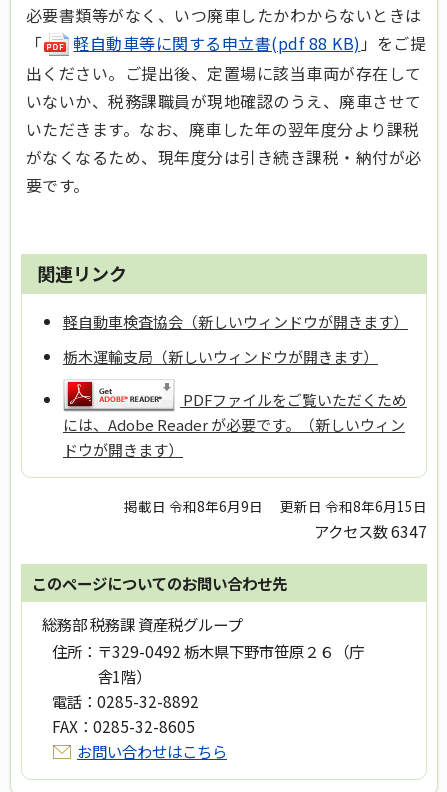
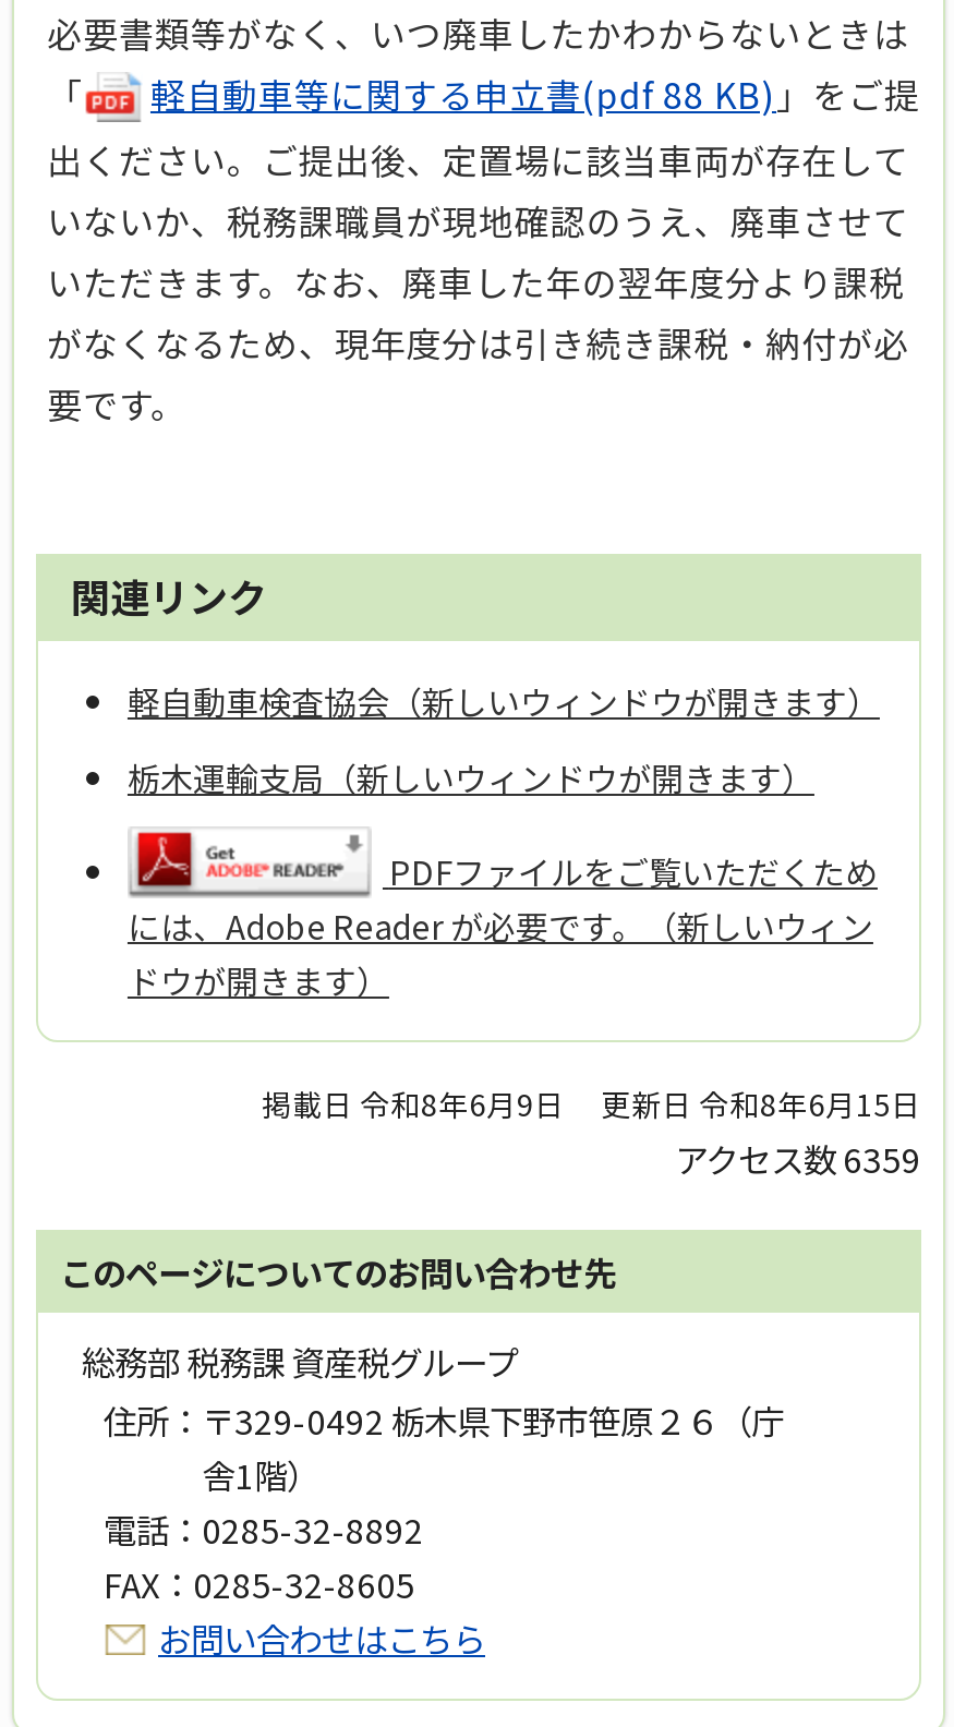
[314,520,427,542] アクセス数6347 -> [675,1135,921,1183] アクセス数6359

